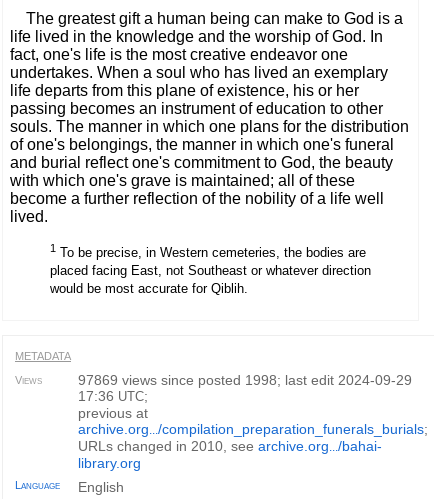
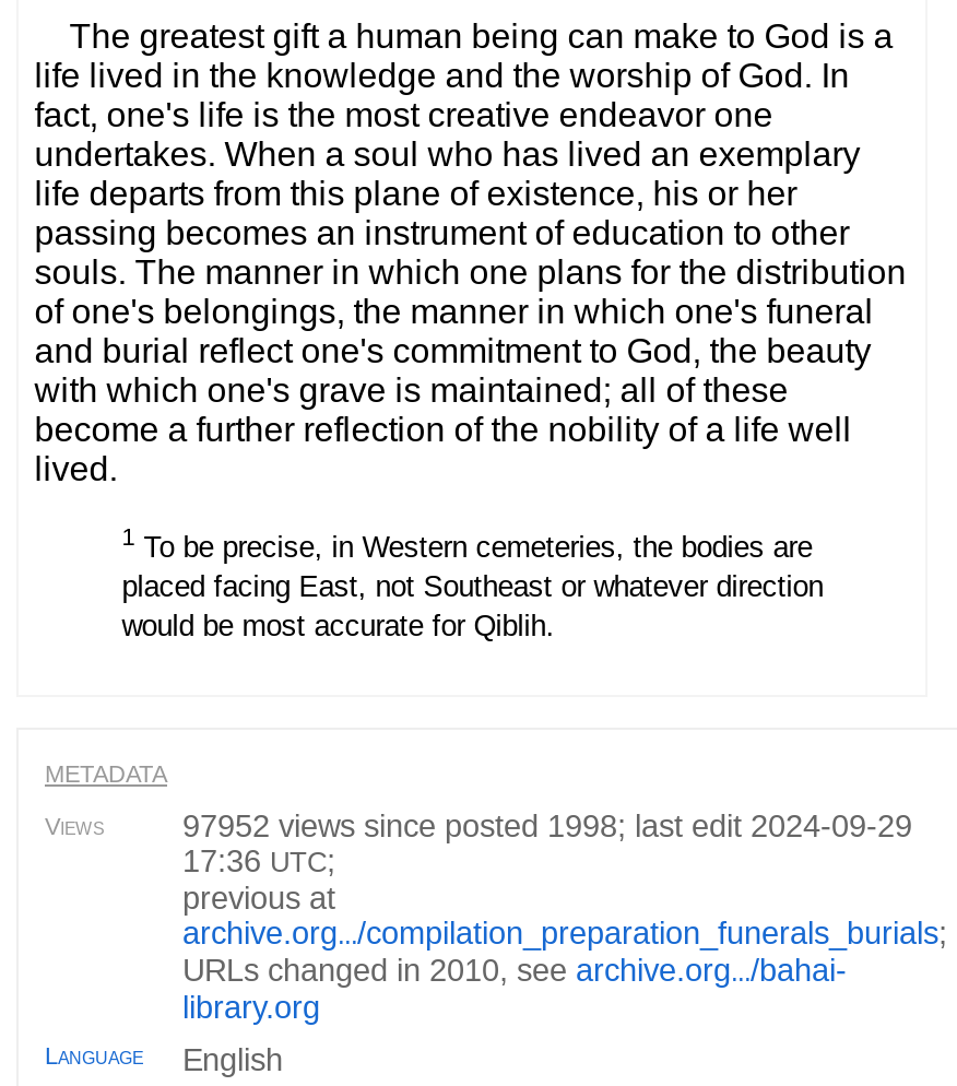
[78,372,412,388] 97869 views since posted 1998; last edit 2024-09-29 -> [182,809,912,844] 97952 views since posted 1998; last edit 2024-09-29

